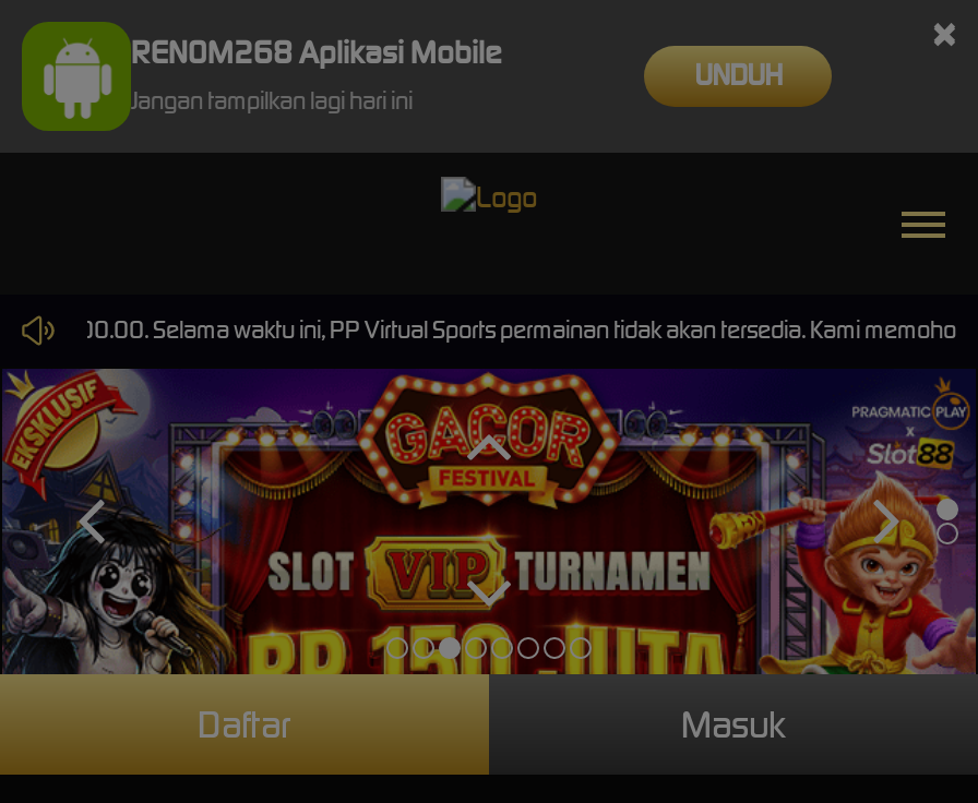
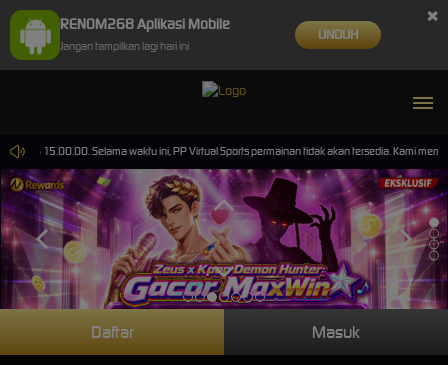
[7,367,971,676] [image] -> [3,168,445,310] [image]

